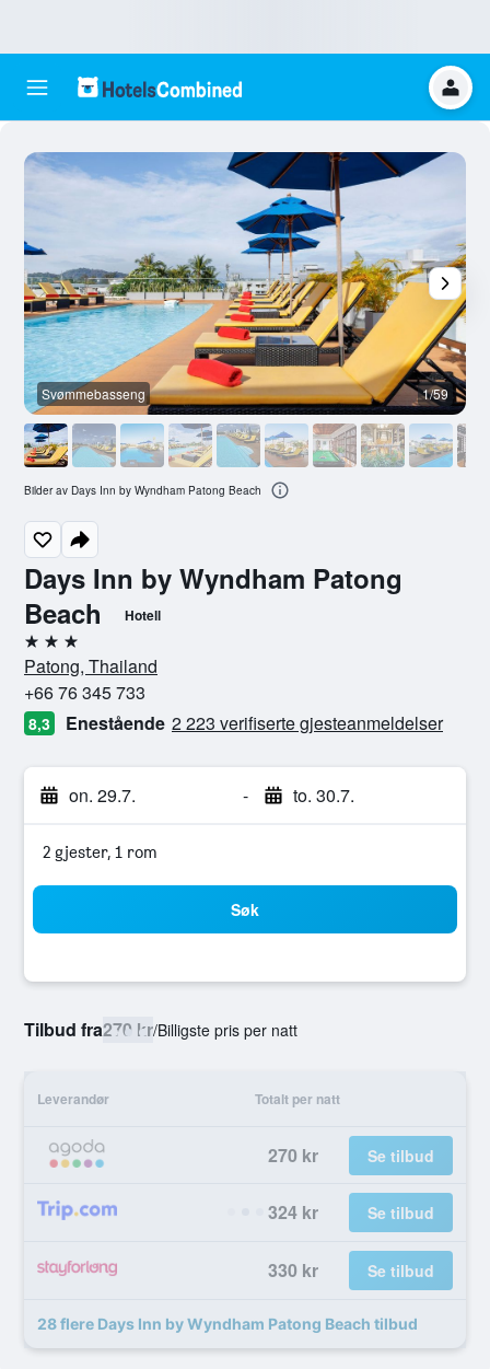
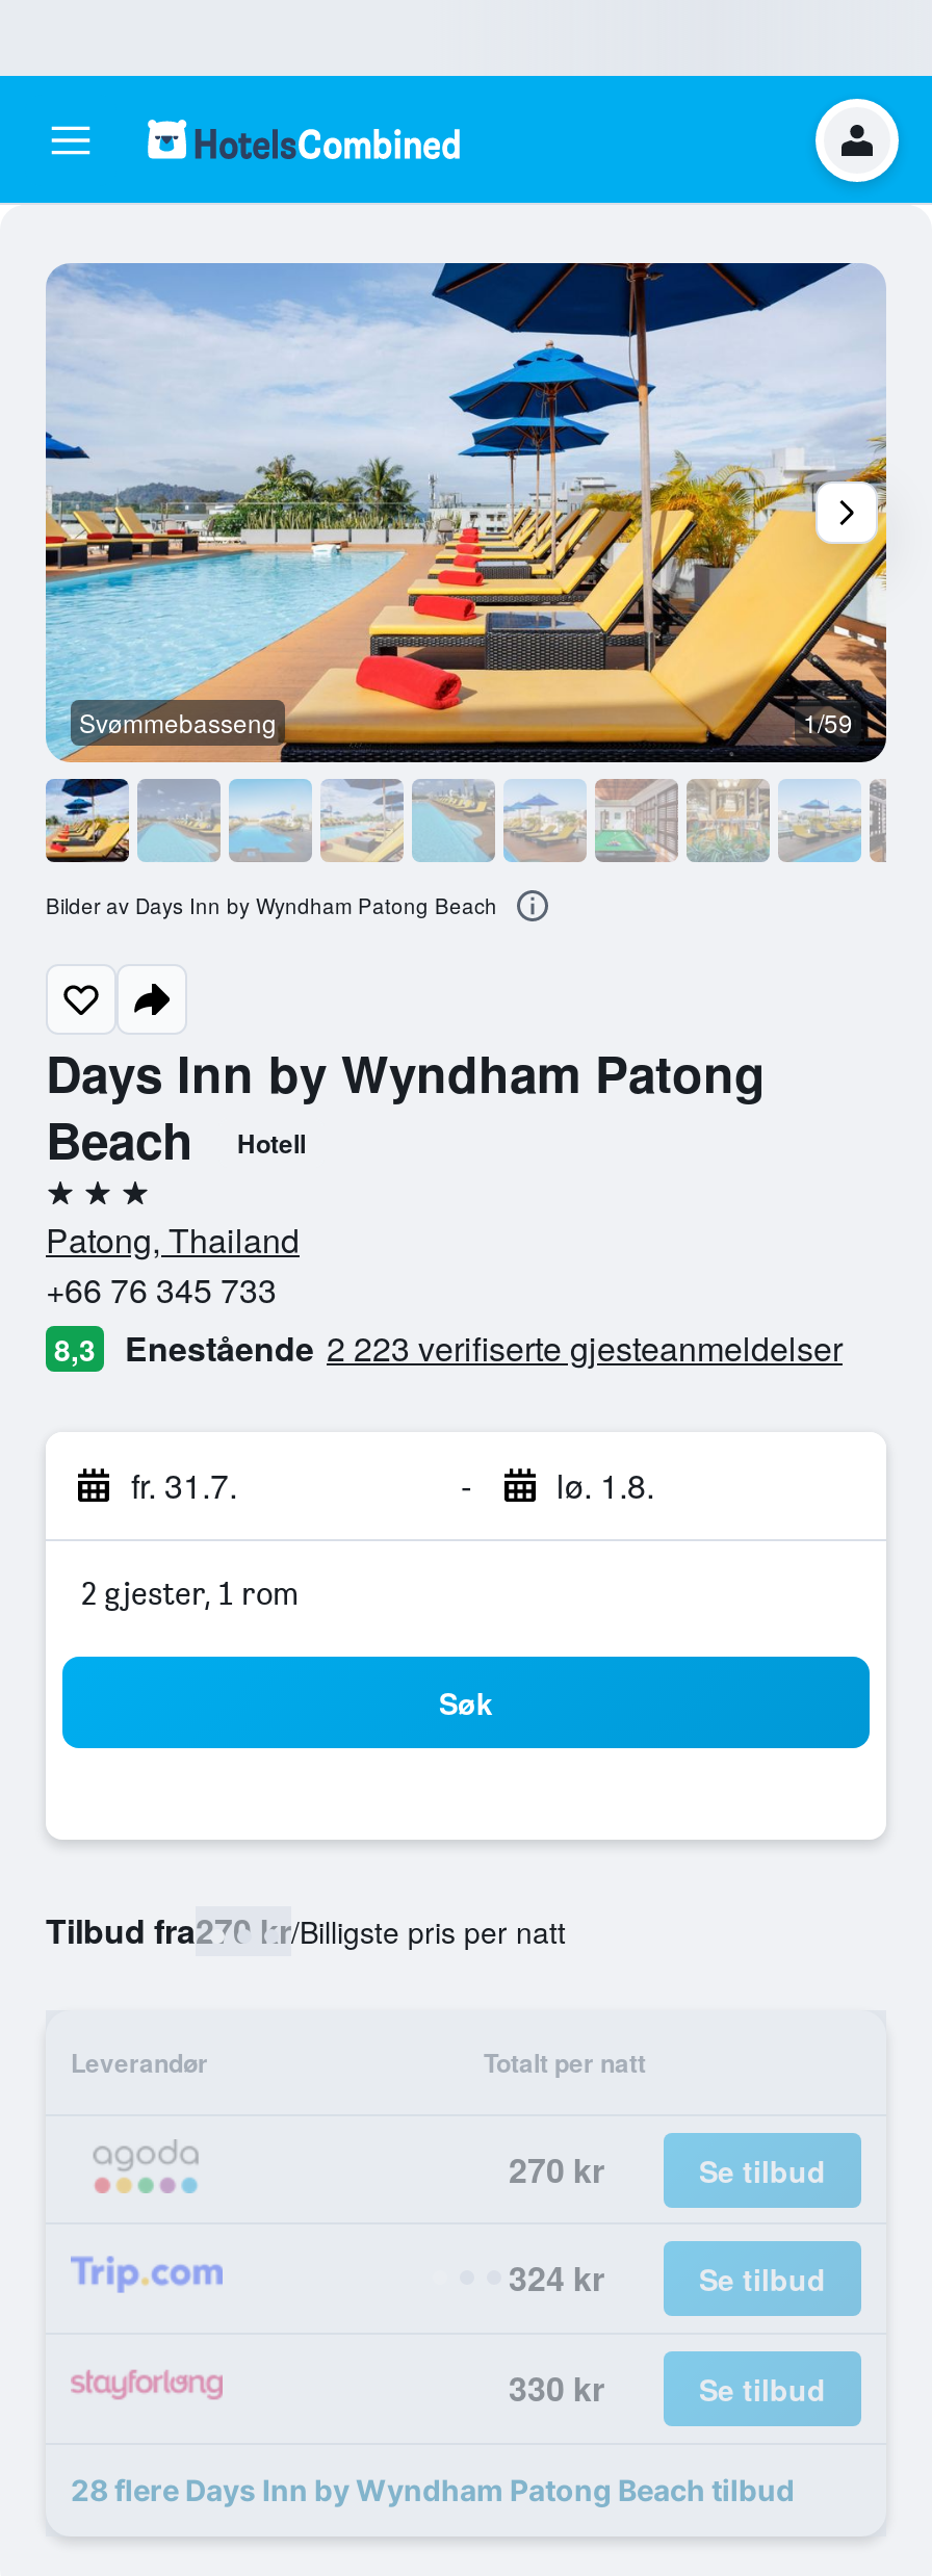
[69,782,136,808] on. 29.7. -> [131,1461,237,1509] fr. 31.7.
[293,782,354,808] to. 30.7. -> [556,1461,654,1509] lø. 1.8.

